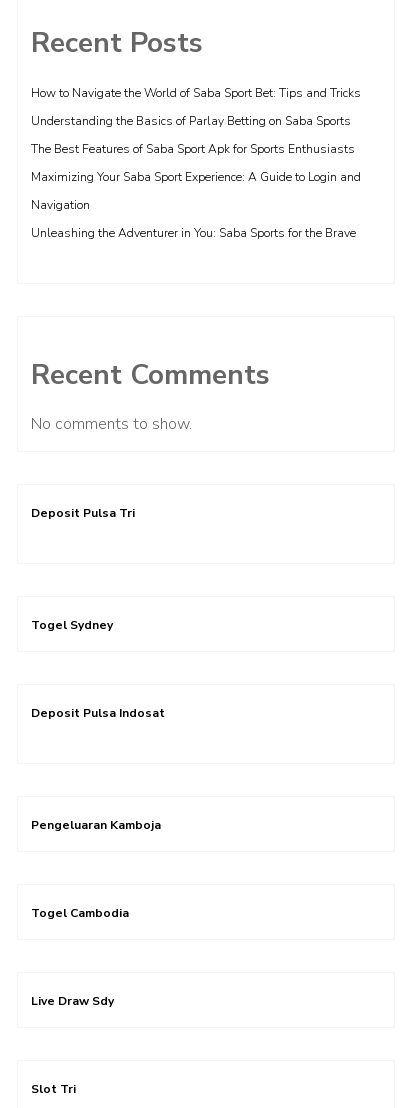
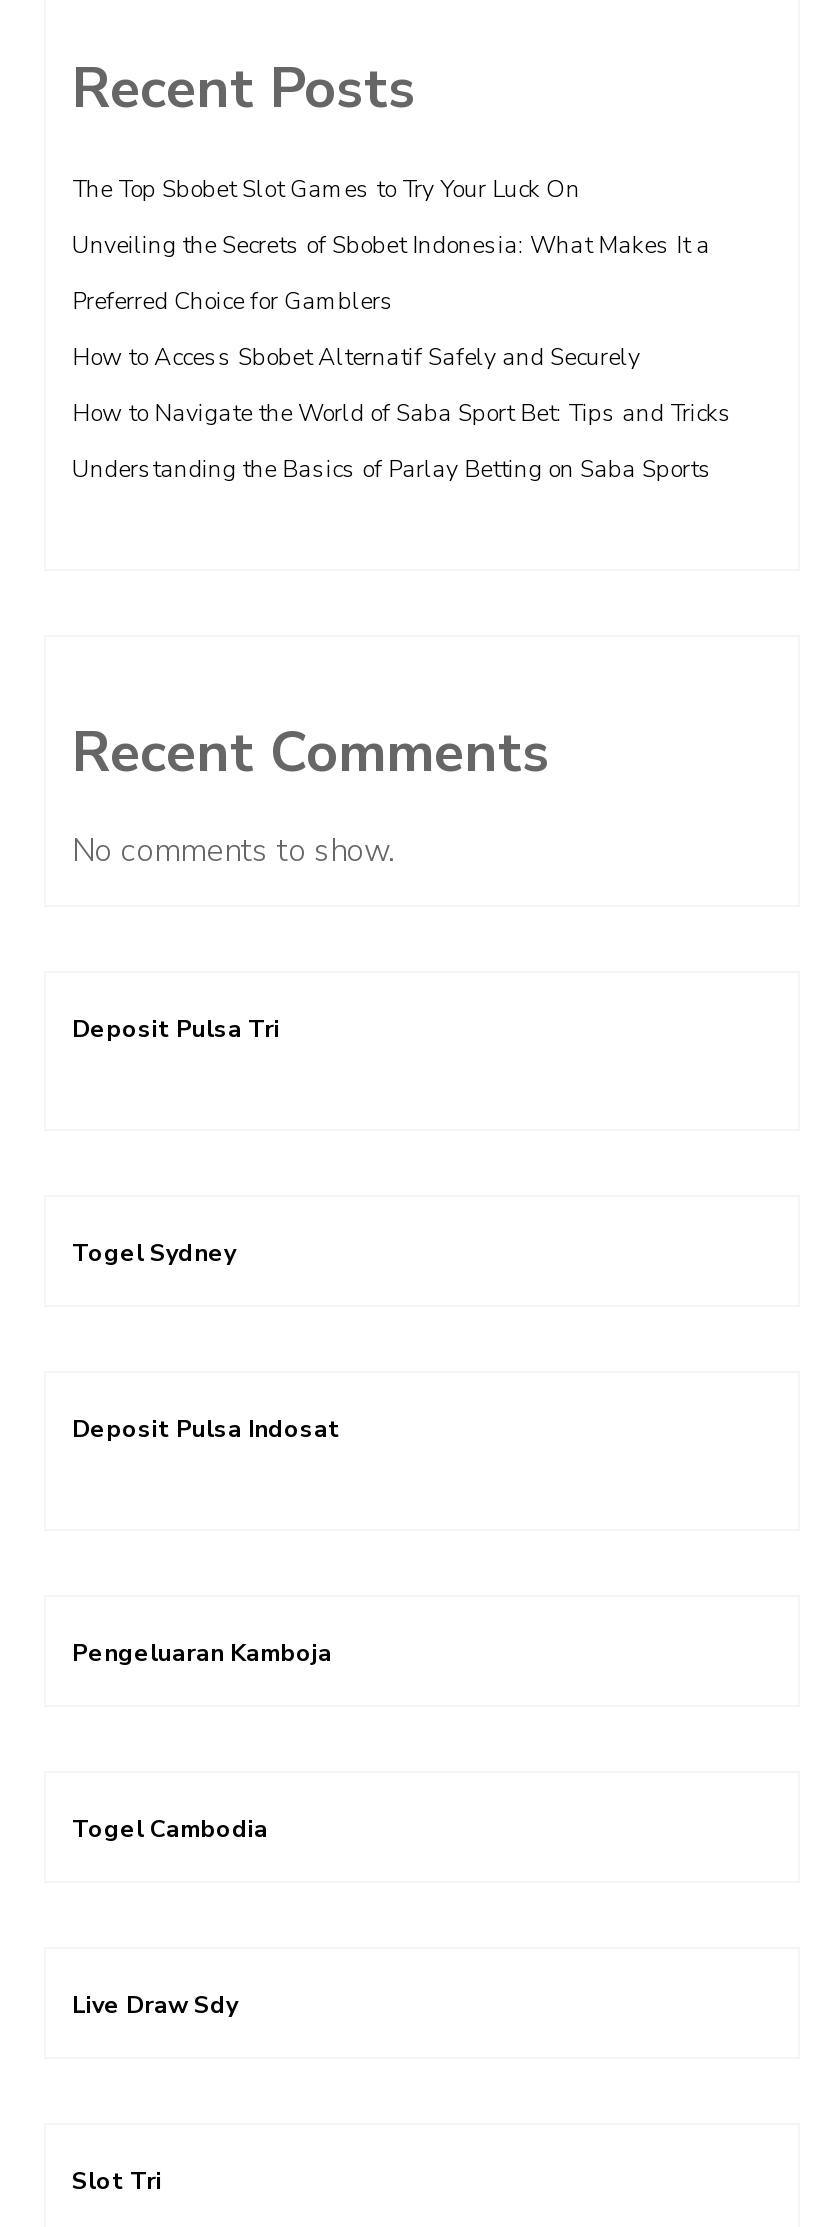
none -> [72,173,710,373] The Top Sbobet Slot Games to Try Your Luck On | Unveiling the Secrets of Sbobet Indonesia: What Makes It a | Preferred Choice for Gamblers | How to Access Sbobet Alternatif Safely and Securely
moved [31,85,361,129] -> [72,397,732,485]: How to Navigate the World of Saba Sport Bet: Tips and Tricks | Understanding the Basics of Parlay Betting on Saba Sports
[31,141,361,241] The Best Features of Saba Sport Apk for Sports Enthusiasts | Maximizing Your Saba Sport Experience: A Guide to Login and | Navigation | Unleashing the Adventurer in You: Saba Sports for the Brave -> none

